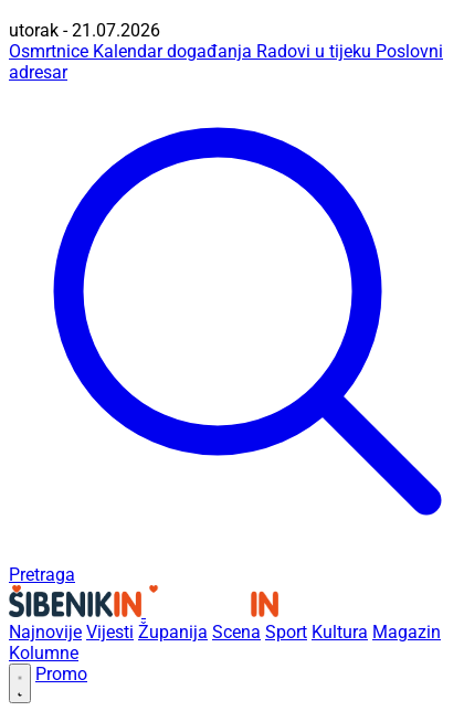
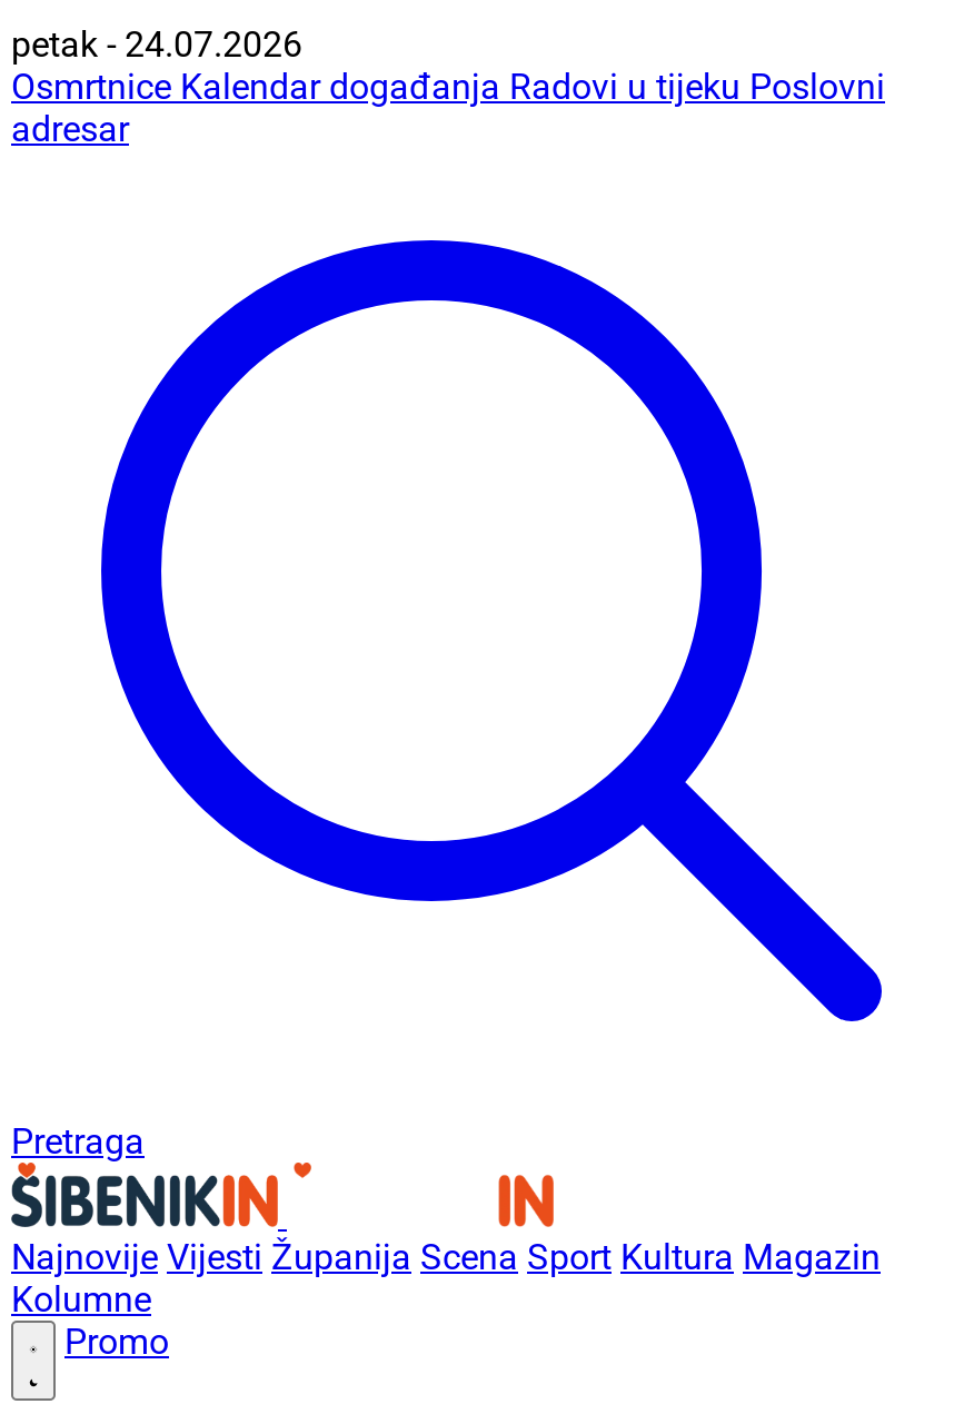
[9,20,160,41] utorak - 21.07.2026 -> [11,23,302,66] petak - 24.07.2026

